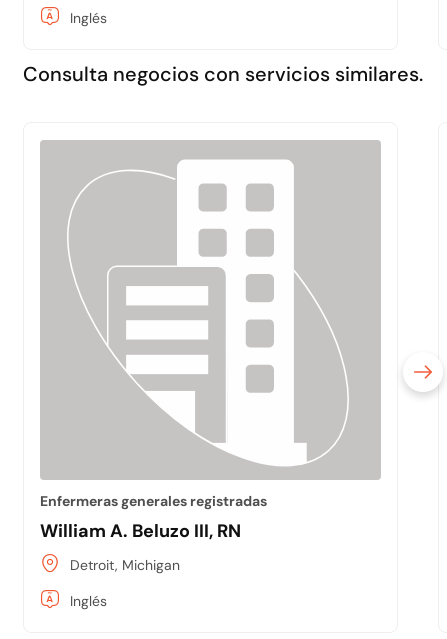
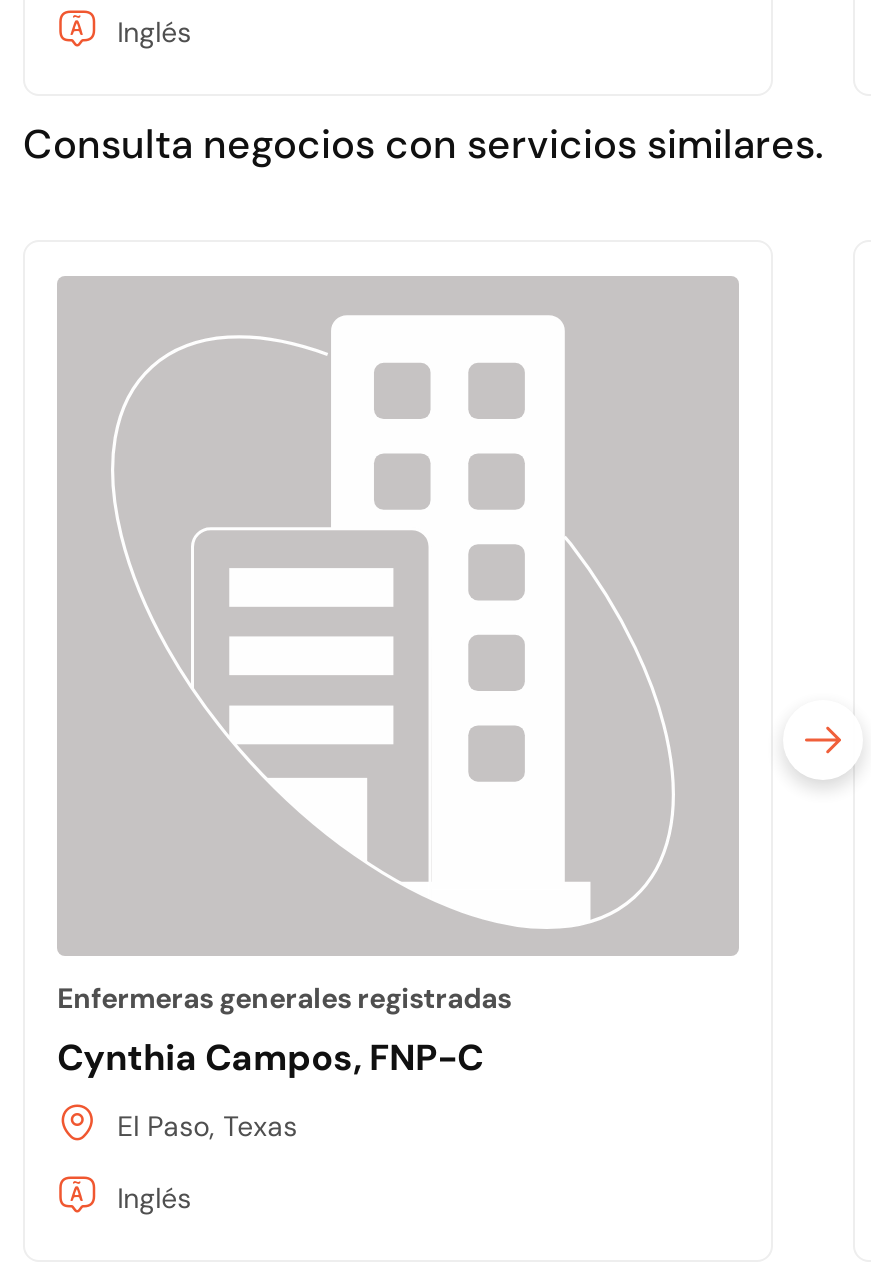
[40,519,241,543] William A. Beluzo III, RN -> [57,1034,483,1082] Cynthia Campos, FNP-C
[70,556,180,574] Detroit, Michigan -> [117,1108,297,1144] El Paso, Texas

